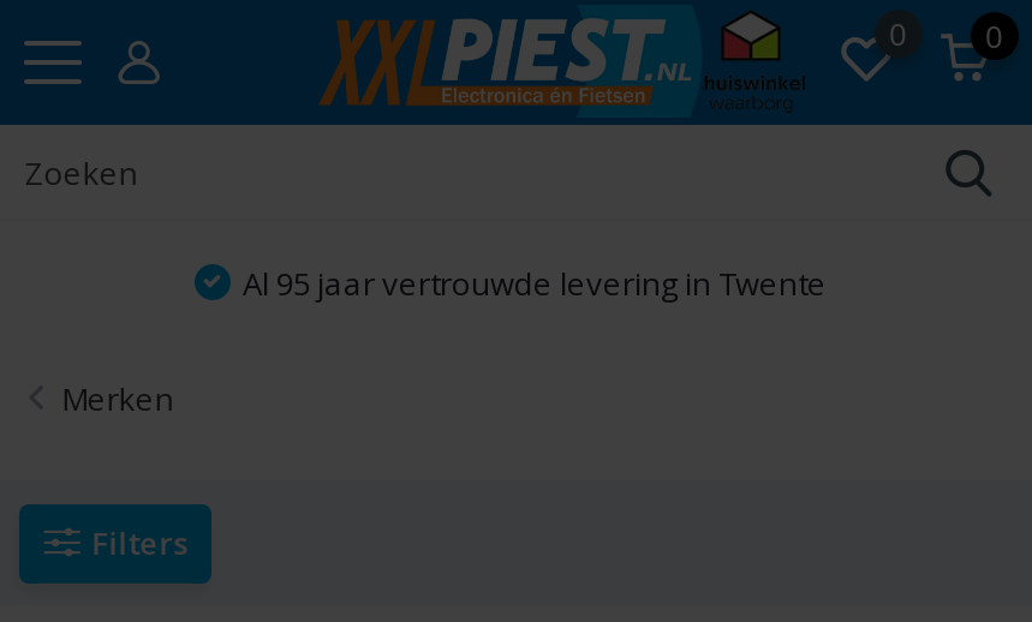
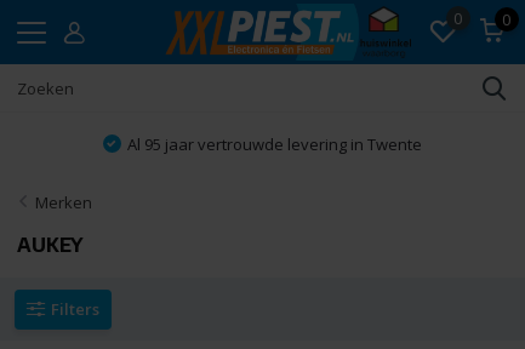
none -> [17,233,83,257] AUKEY

